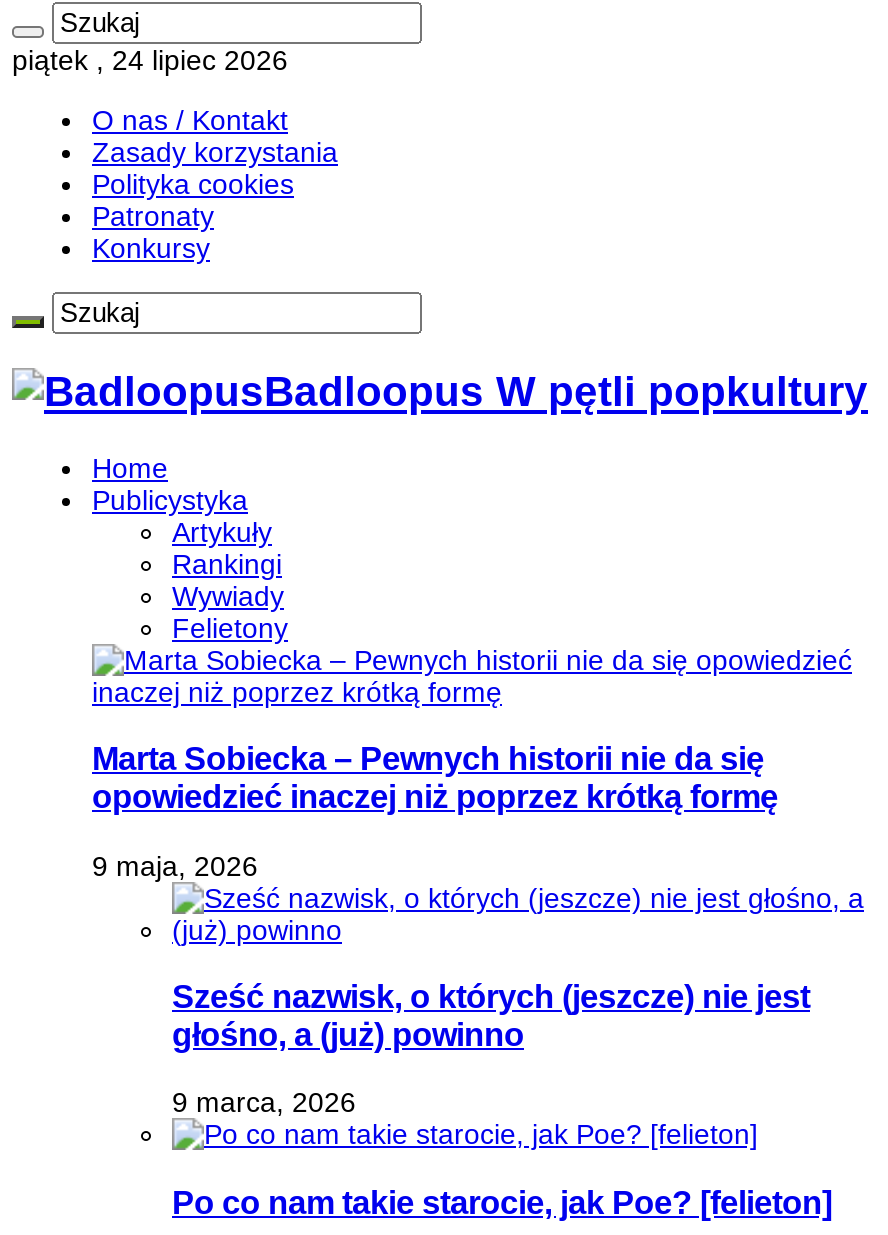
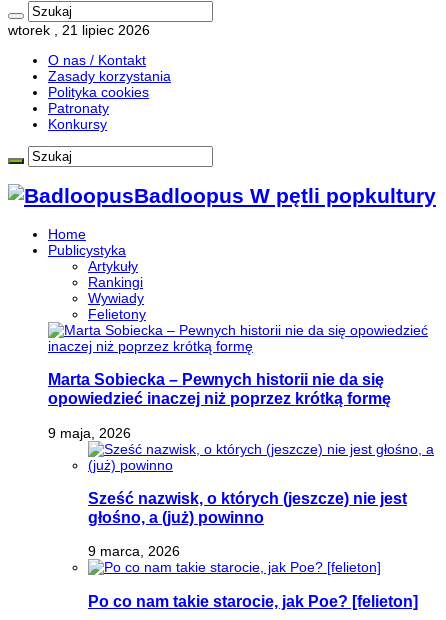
[12,44,288,76] piątek , 24 lipiec 2026 -> [8,22,150,38] wtorek , 21 lipiec 2026

